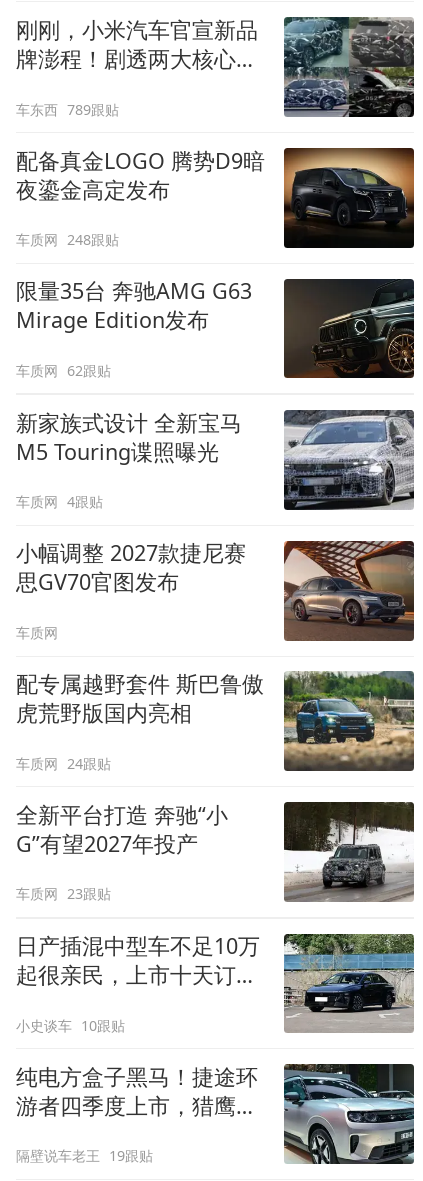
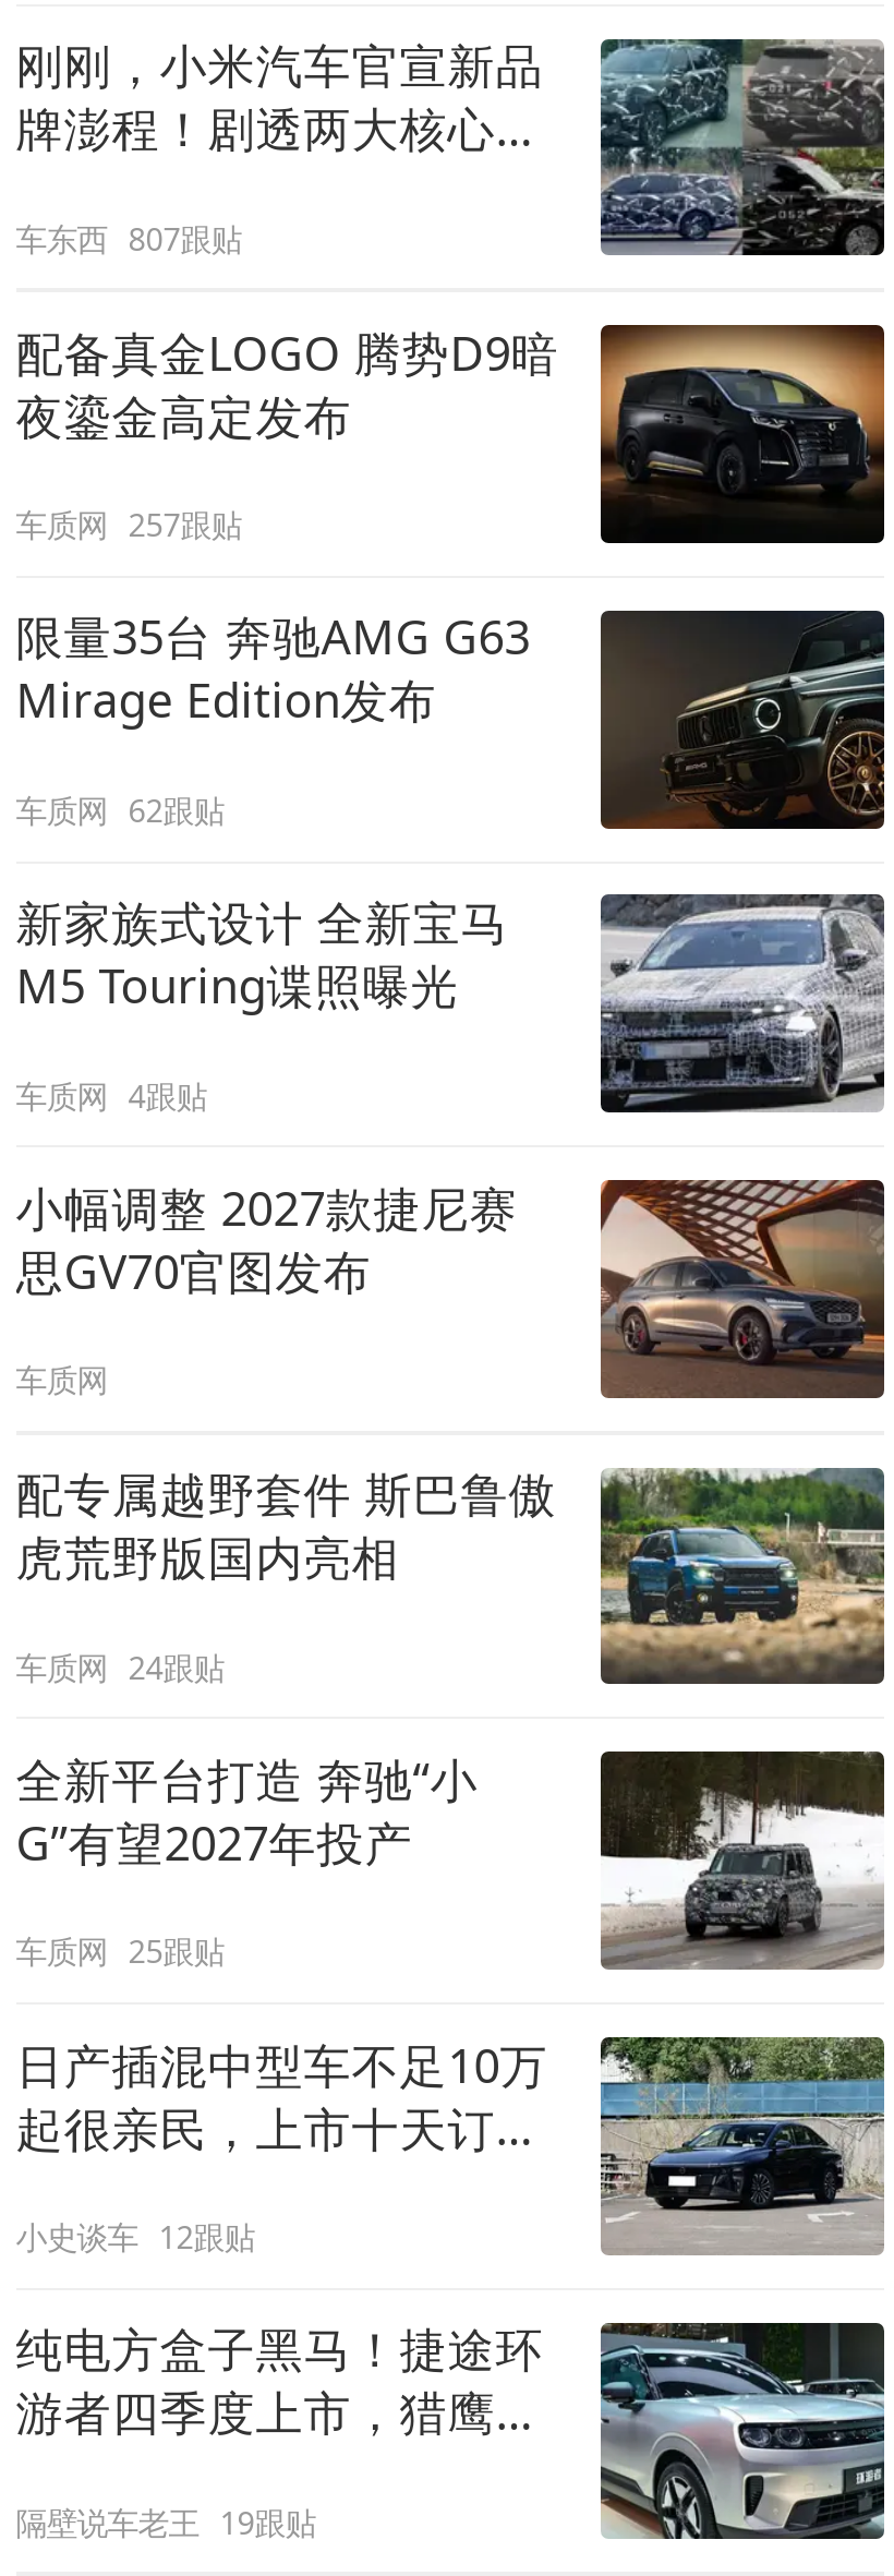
[16,99,119,118] 车东西 789跟贴 -> [16,217,242,258] 车东西 807跟贴
[16,230,119,249] 车质网 248跟贴 -> [16,504,242,546] 车质网 257跟贴
[16,884,111,903] 车质网 23跟贴 -> [16,1931,224,1972] 车质网 25跟贴
[16,1016,125,1035] 小史谈车 10跟贴 -> [16,2216,255,2257] 小史谈车 12跟贴

